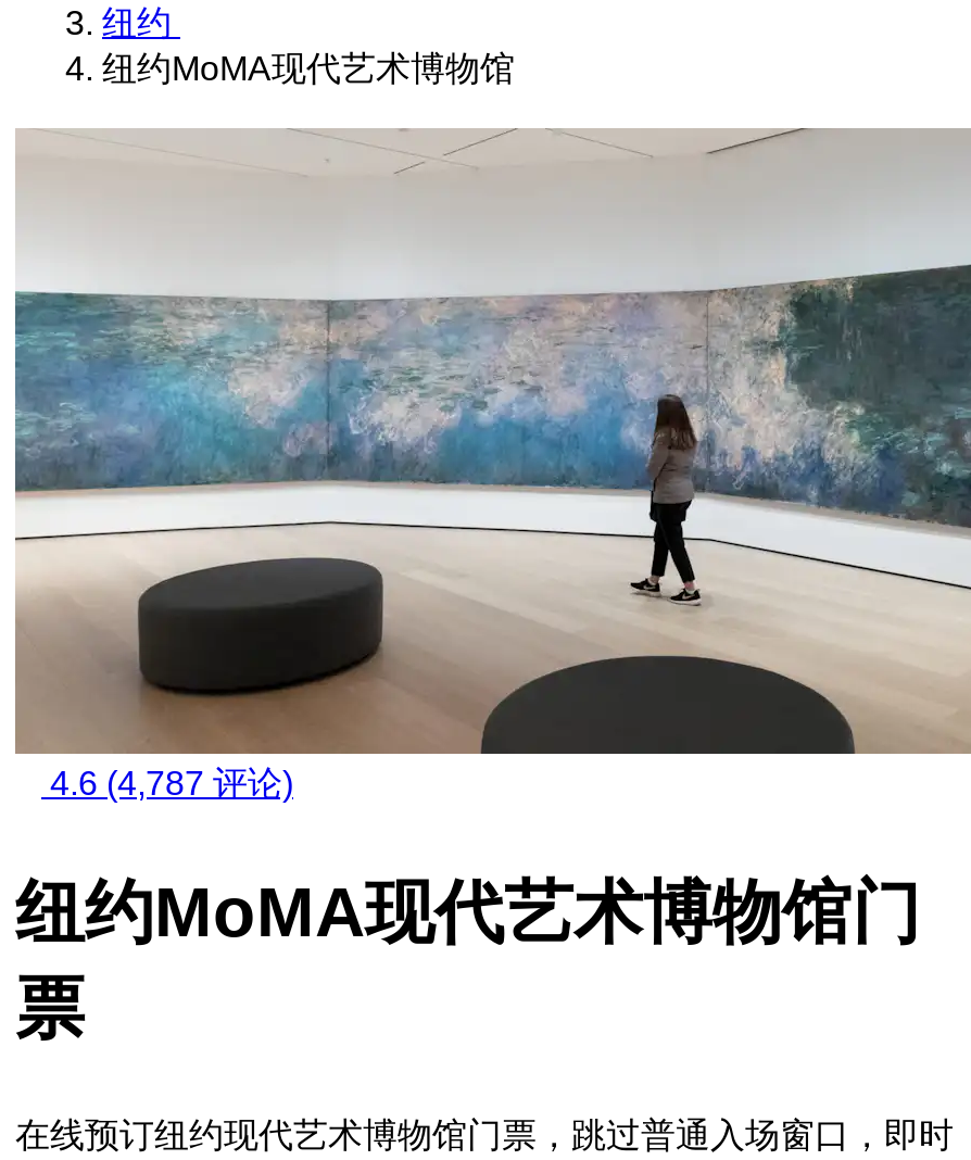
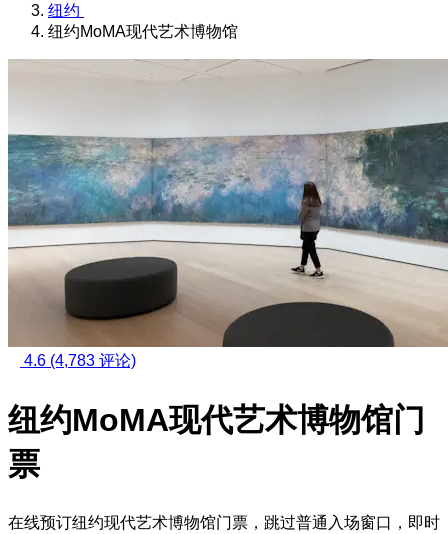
[50,765,293,802] 4.6 (4,787 评论) -> [24,352,136,369] 4.6 (4,783 评论)

